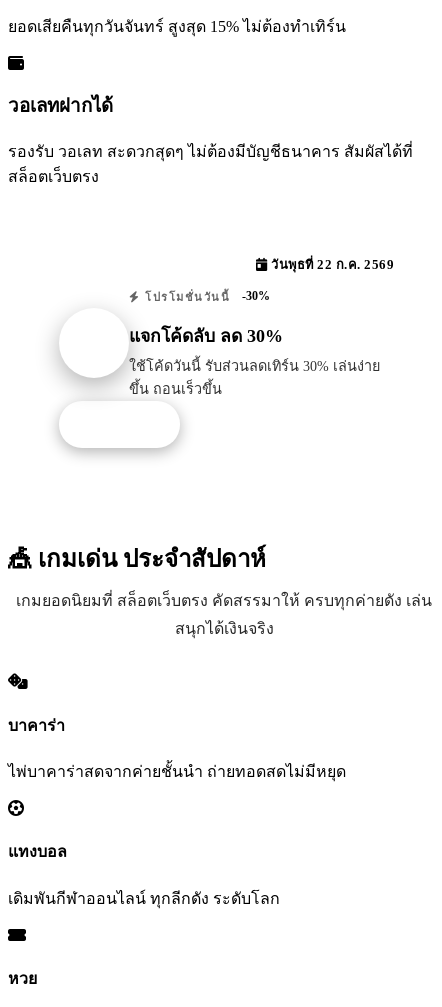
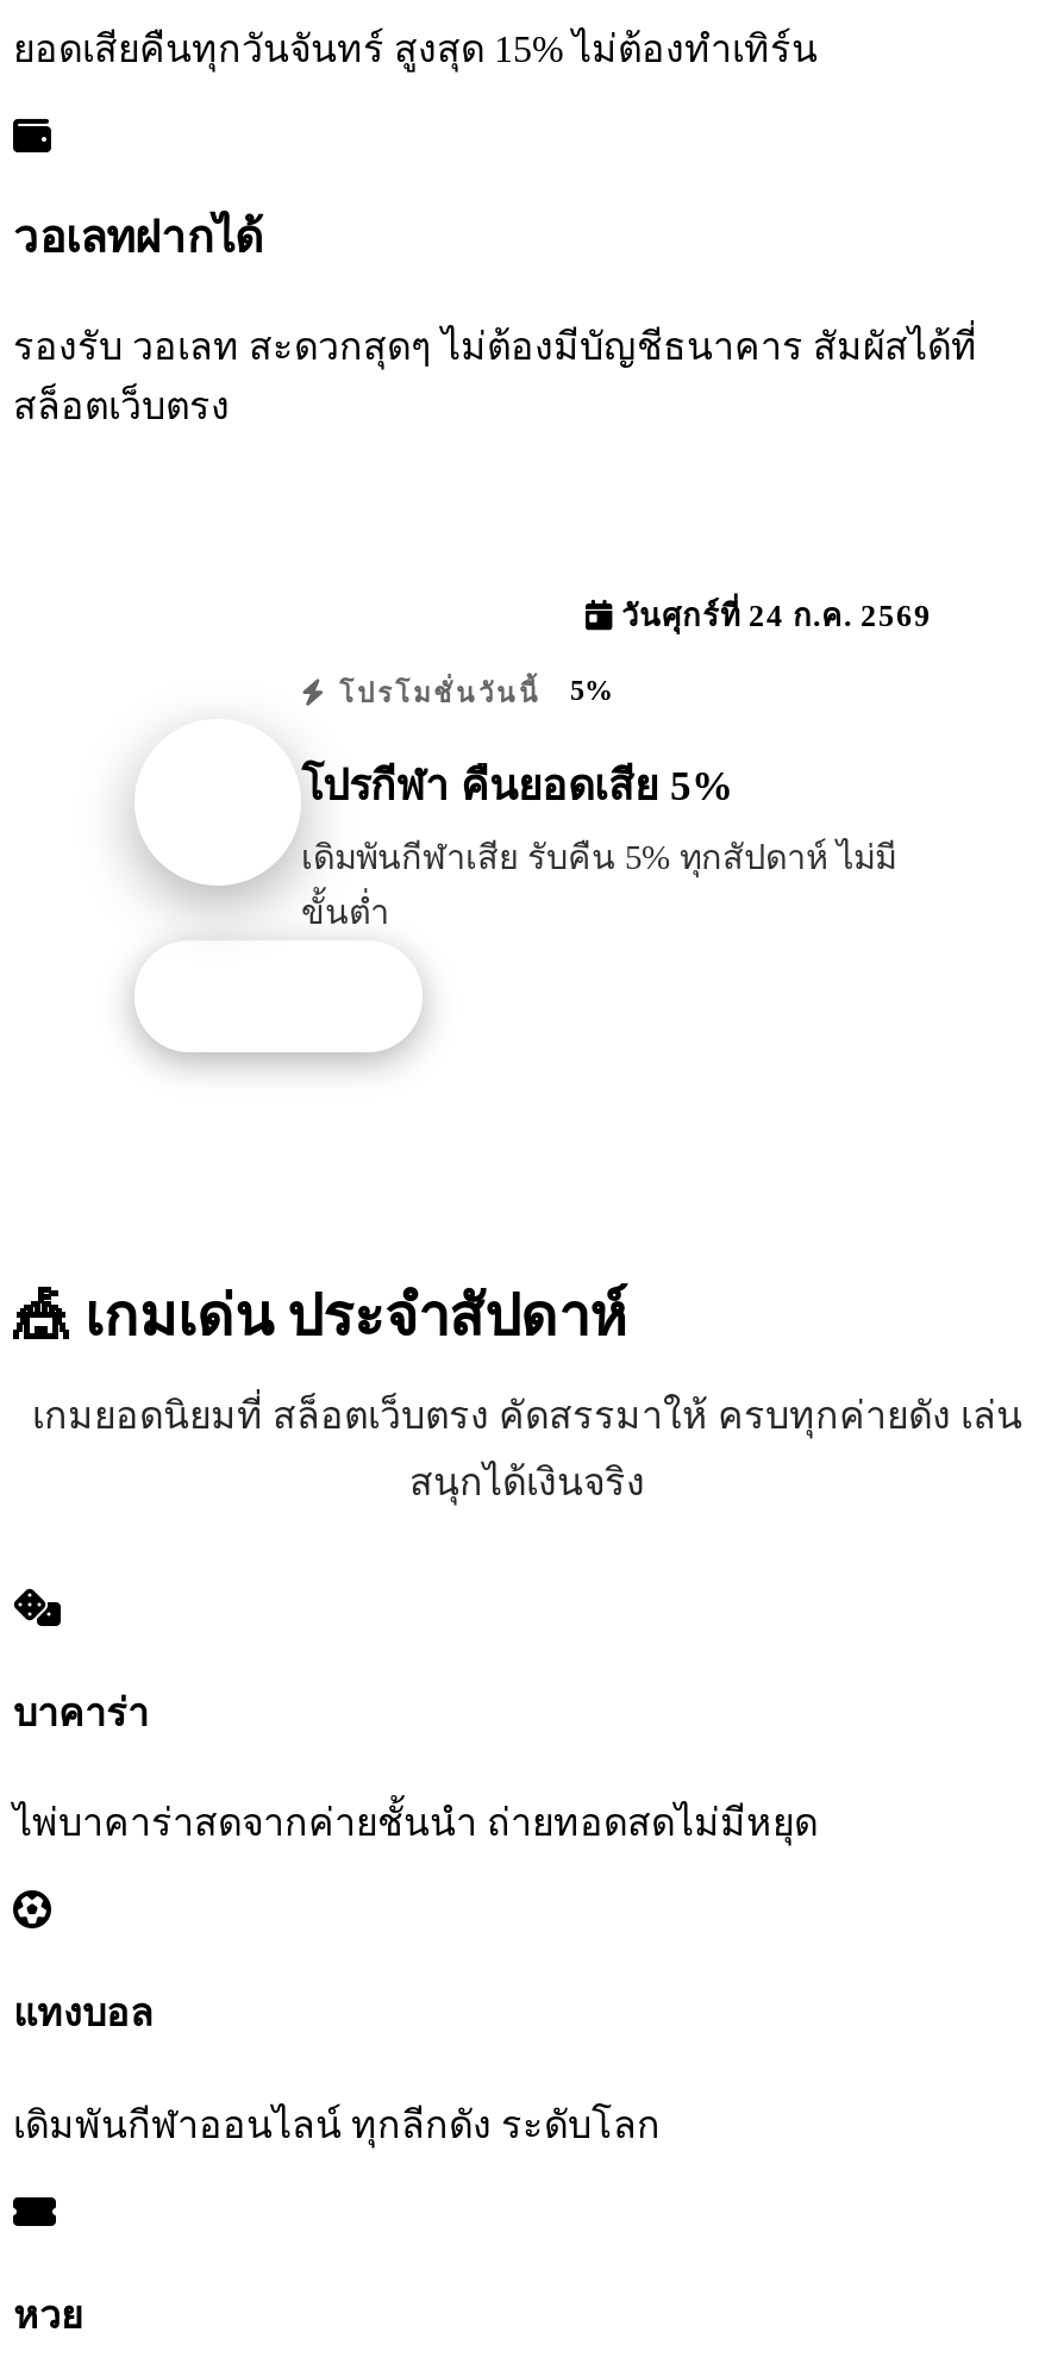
[267,258,394,272] วันพุธที่ 22 ก.ค. 2569 -> [613,600,932,634] วันศุกร์ที่ 24 ก.ค. 2569
[140,289,270,303] โปรโมชั่นวันนี้ -30% -> [328,674,613,707] โปรโมชั่นวันนี้ 5%
[129,326,283,346] แจกโค้ดลับ ลด 30% -> [301,761,734,809] โปรกีฬา คืนยอดเสีย 5%
[129,358,380,397] ใช้โค้ดวันนี้ รับส่วนลดเทิร์น 30% เล่นง่าย | ขึ้น ถอนเร็วขึ้น -> [301,837,896,930] เดิมพันกีฬาเสีย รับคืน 5% ทุกสัปดาห์ ไม่มี | ขั้นต่ำ

